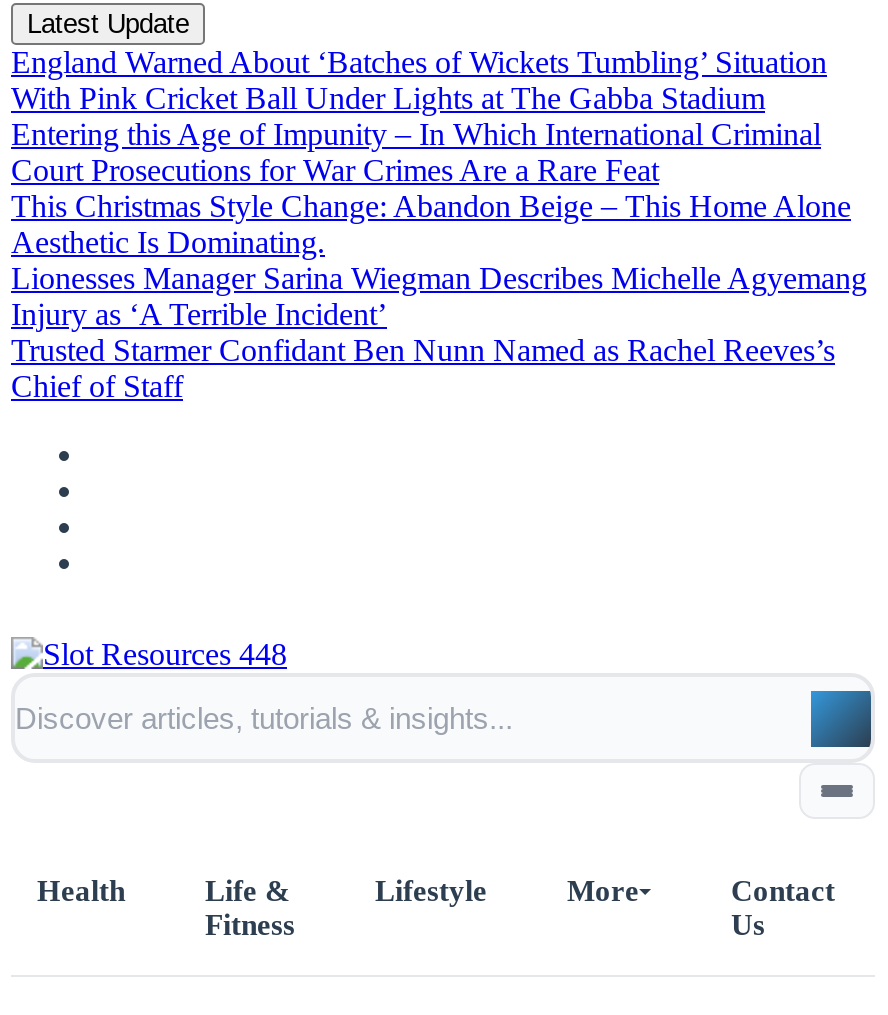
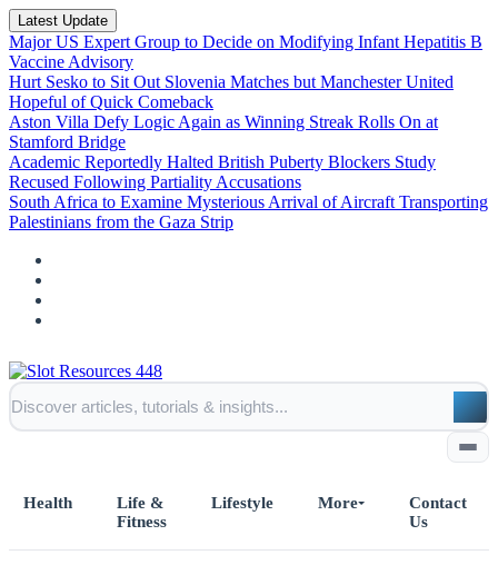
[11,45,867,403] England Warned About ‘Batches of Wickets Tumbling’ Situation | With Pink Cricket Ball Under Lights at The Gabba Stadium | Entering this Age of Impunity – In Which International Criminal | Court Prosecutions for War Crimes Are a Rare Feat | This Christmas Style Change: Abandon Beige – This Home Alone | Aesthetic Is Dominating. | Lionesses Manager Sarina Wiegman Describes Michelle Agyemang | Injury as ‘A Terrible Incident’ | Trusted Starmer Confidant Ben Nunn Named as Rachel Reeves’s | Chief of Staff -> [9,32,488,231] Major US Expert Group to Decide on Modifying Infant Hepatitis B | Vaccine Advisory | Hurt Sesko to Sit Out Slovenia Matches but Manchester United | Hopeful of Quick Comeback | Aston Villa Defy Logic Again as Winning Streak Rolls On at | Stamford Bridge | Academic Reportedly Halted British Puberty Blockers Study | Recused Following Partiality Accusations | South Africa to Examine Mysterious Arrival of Aircraft Transporting | Palestinians from the Gaza Strip

